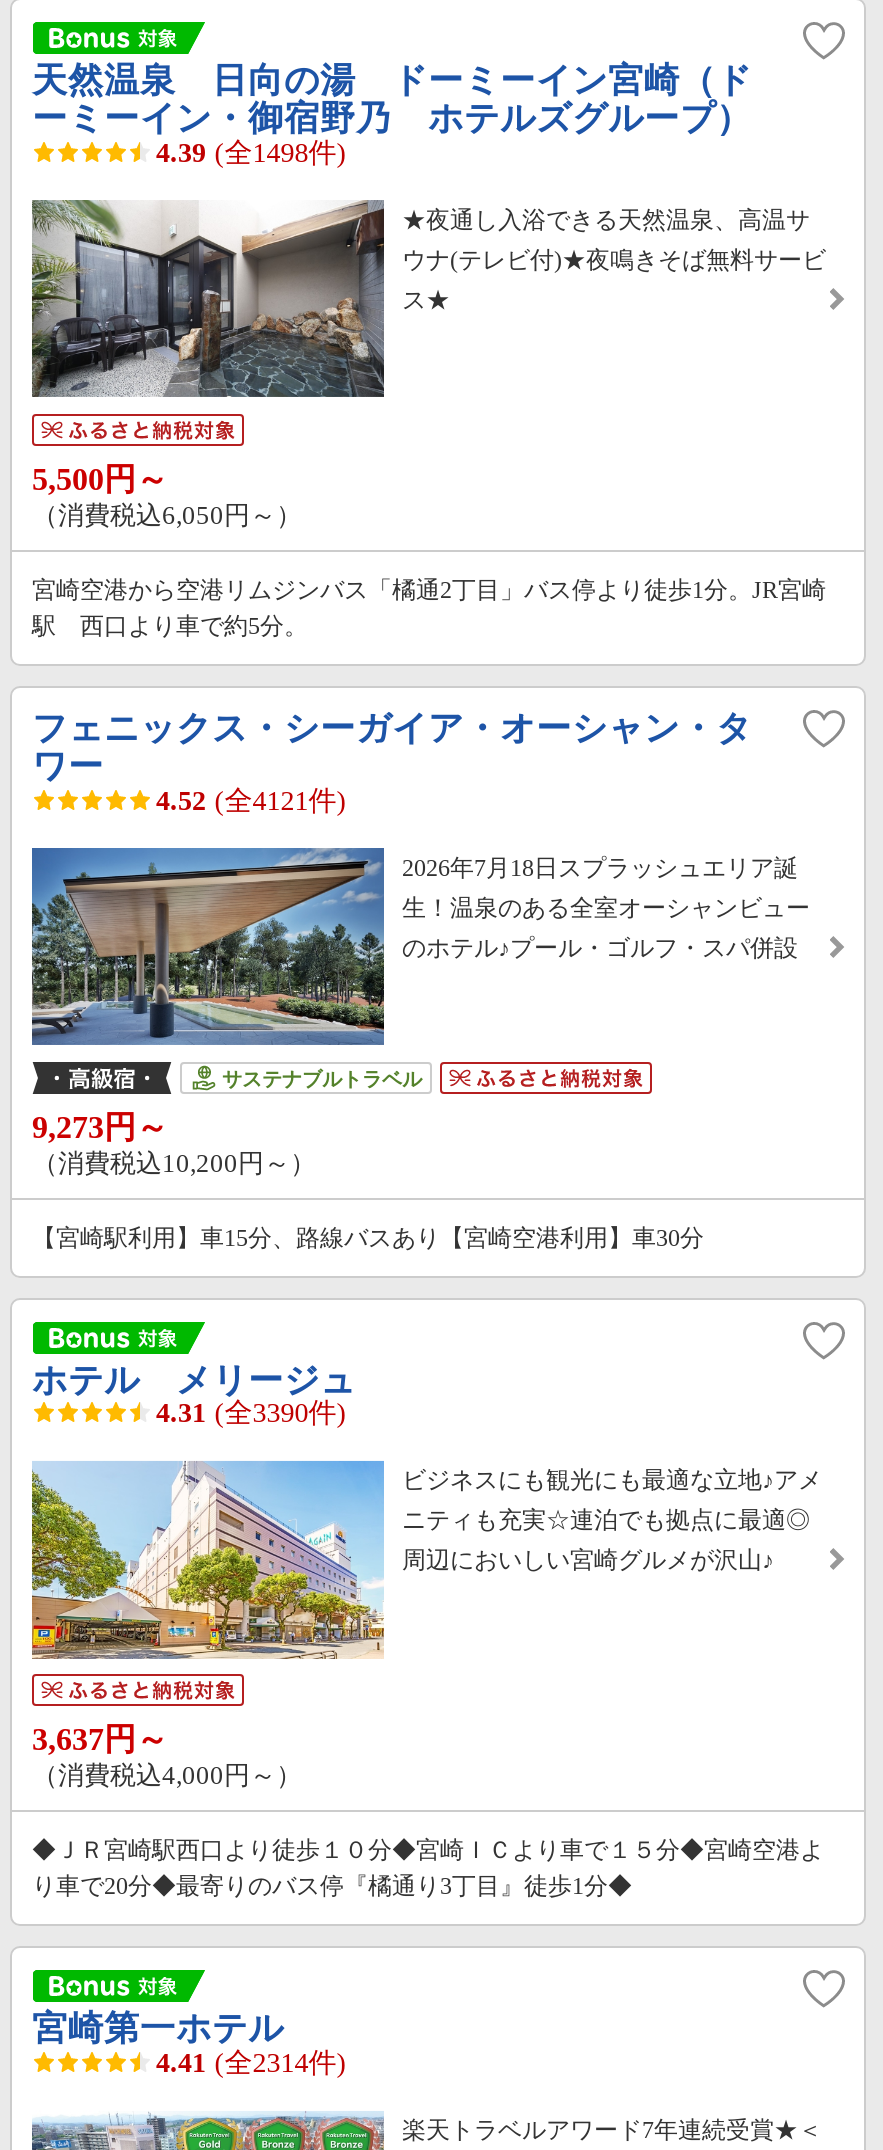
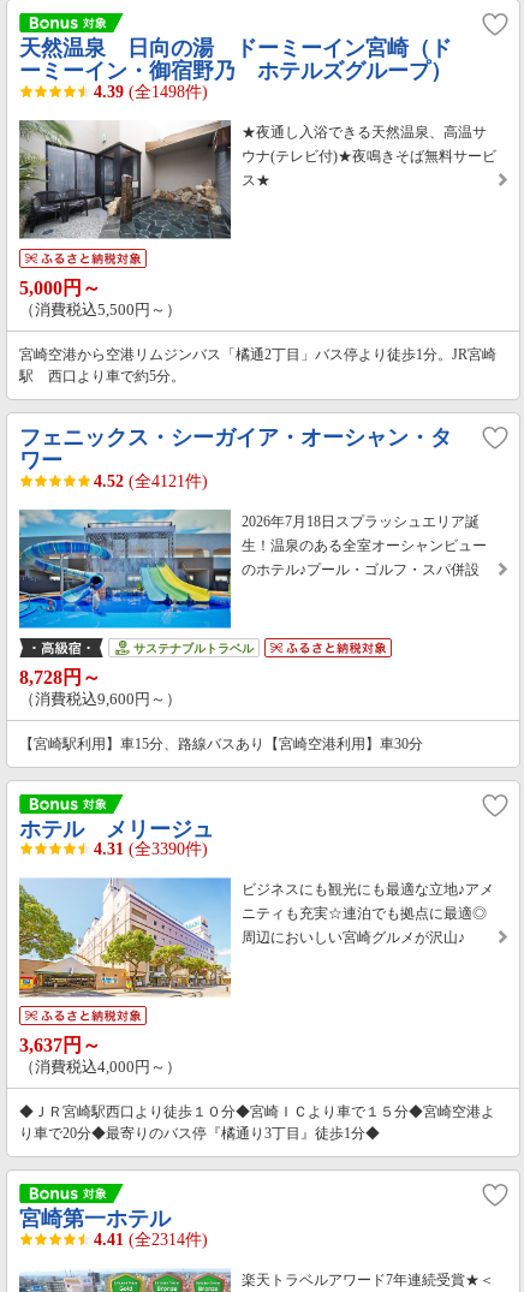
[32,462,168,496] 5,500円～ -> [19,277,101,298] 5,000円～
[32,502,302,530] （消費税込6,050円～） -> [19,301,181,318] （消費税込5,500円～）
[30,846,386,1143] [image] | 9,273円～ -> [18,510,232,687] [image] | 8,728円～
[32,1149,316,1177] （消費税込10,200円～） -> [19,690,181,707] （消費税込9,600円～）

